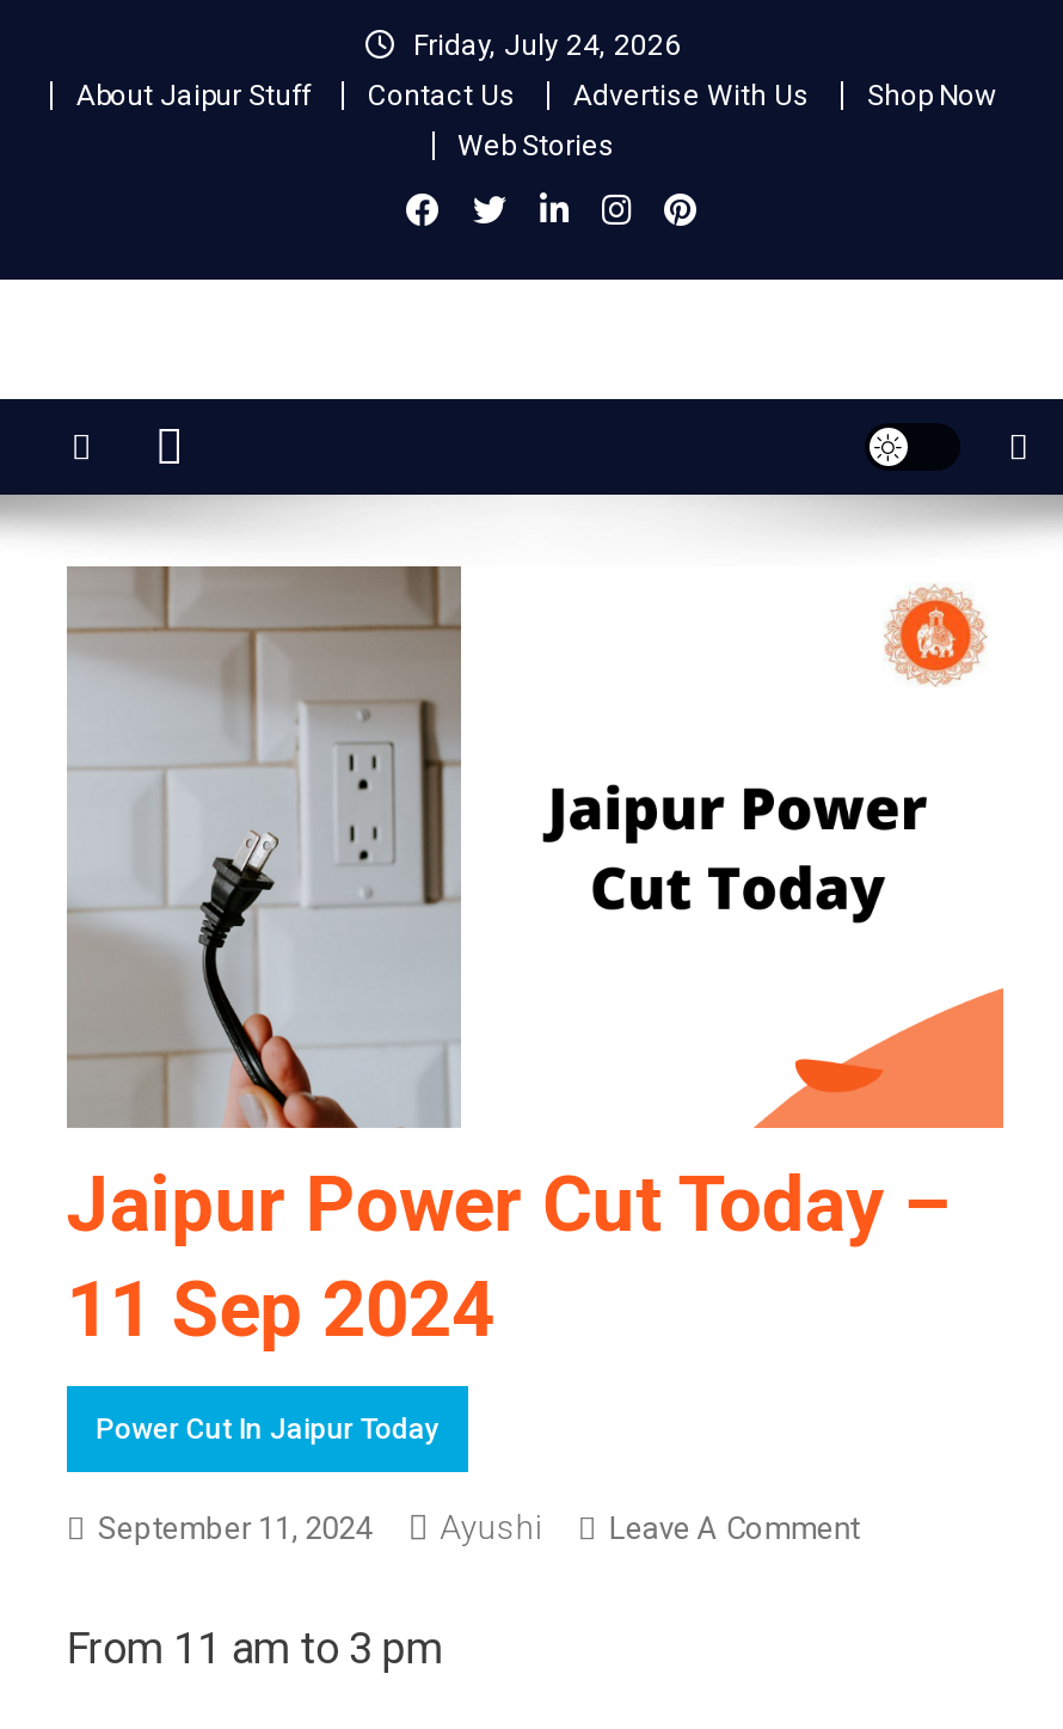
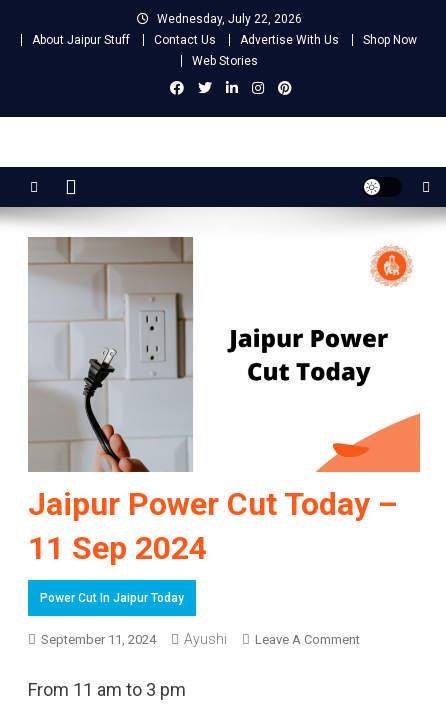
[413,29,681,62] Friday, July 24, 2026 -> [156,12,301,26] Wednesday, July 22, 2026

